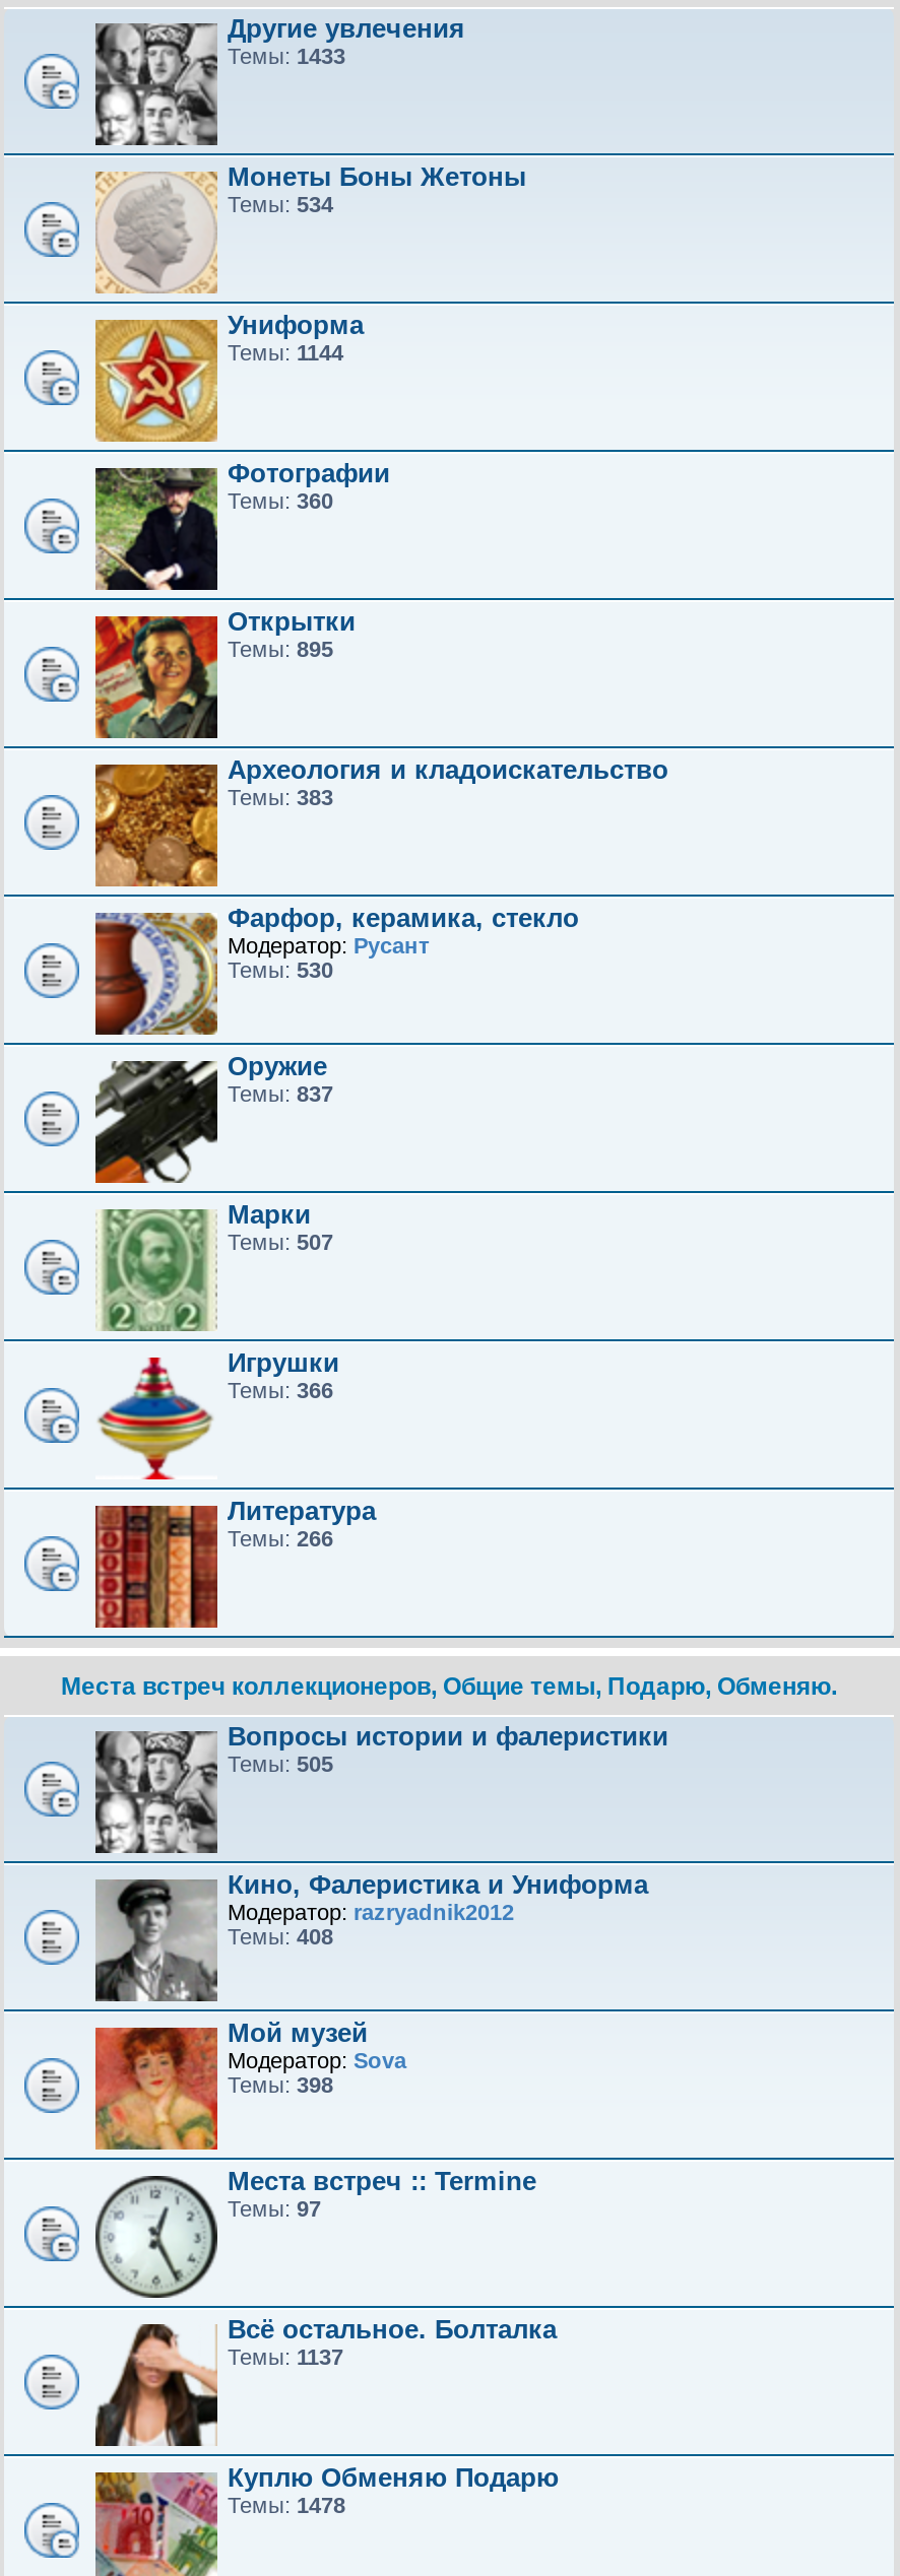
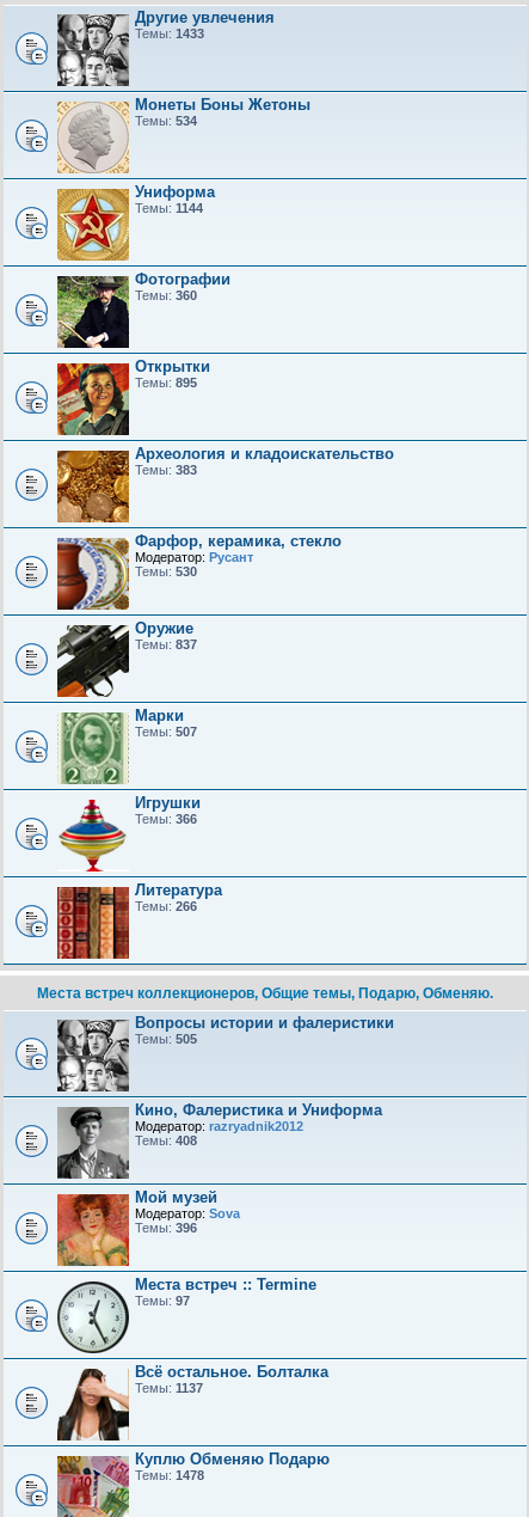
[228,2072,333,2097] Темы: 398 -> [135,1221,197,1235] Темы: 396

